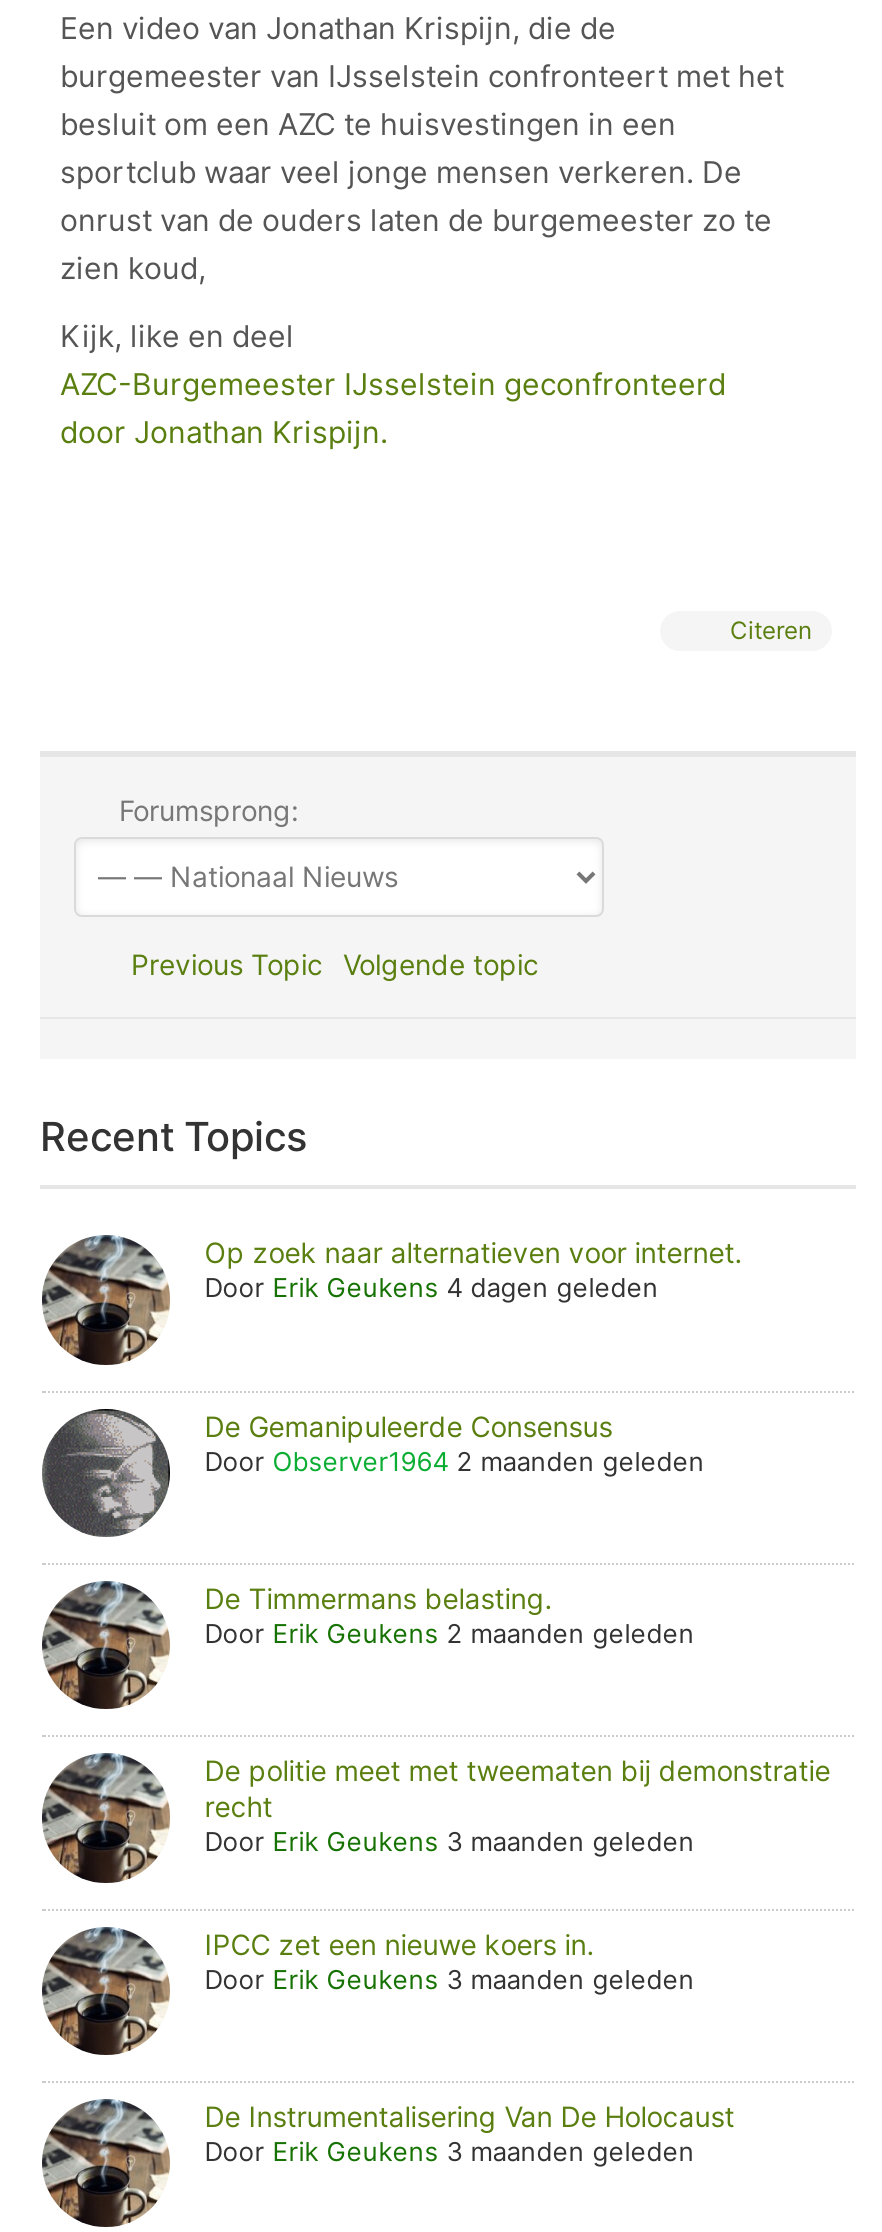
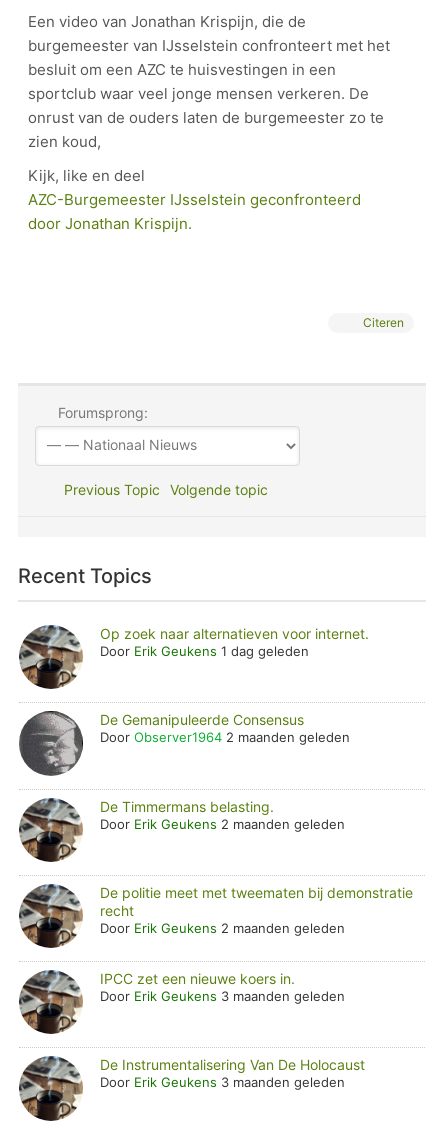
[204,1272,658,1304] Door Erik Geukens 4 dagen geleden -> [100,643,309,659] Door Erik Geukens 1 dag geleden
[204,1826,694,1858] Door Erik Geukens 3 maanden geleden -> [100,920,345,936] Door Erik Geukens 2 maanden geleden

